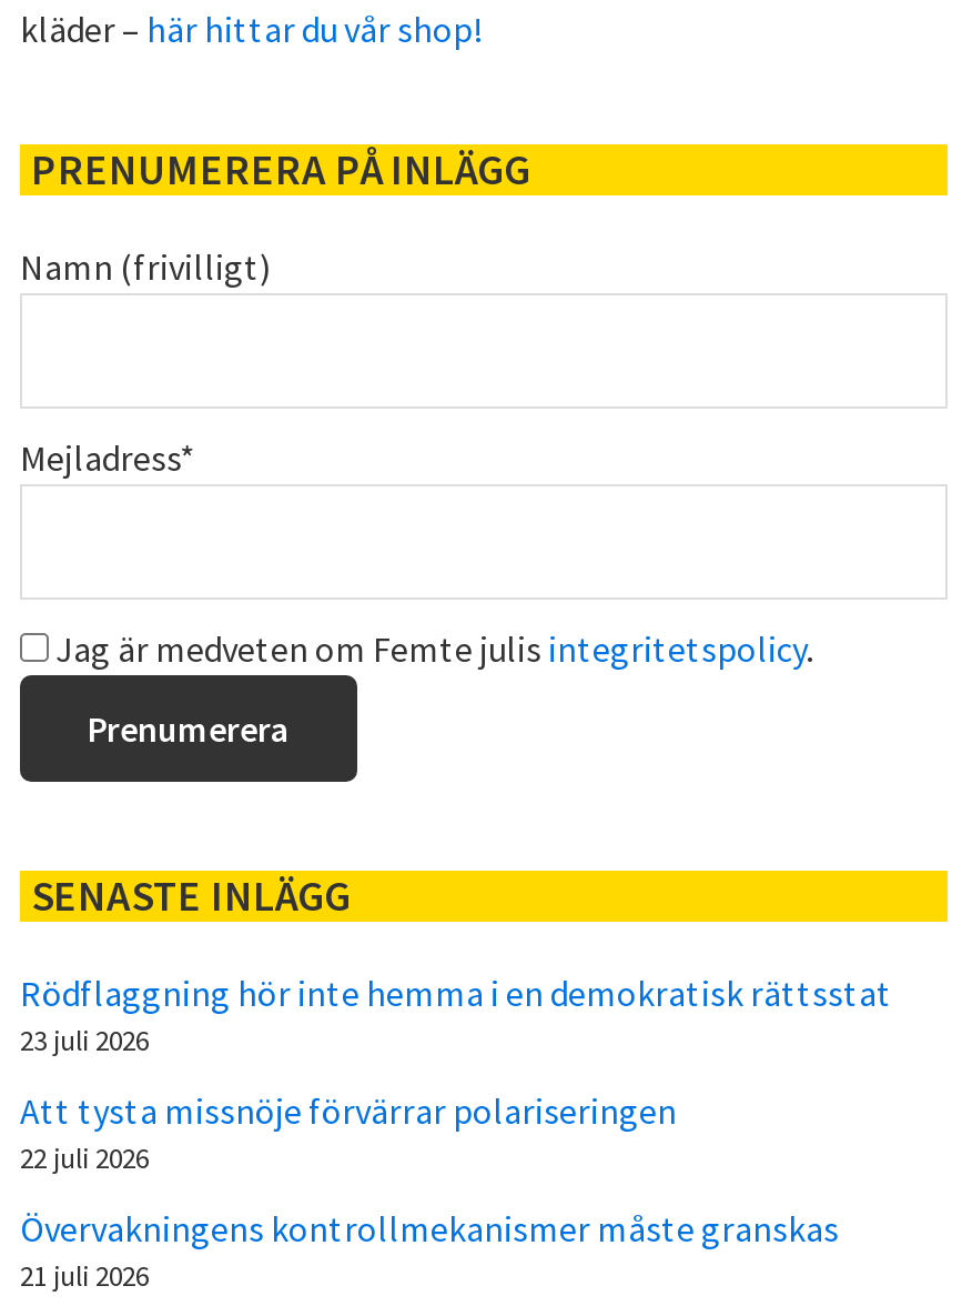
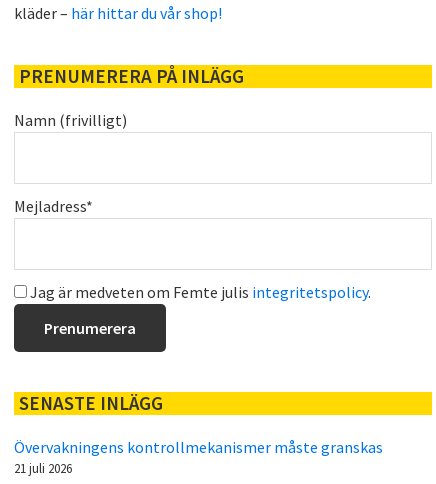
[20,970,892,1176] Rödflaggning hör inte hemma i en demokratisk rättsstat | 23 juli 2026 | Att tysta missnöje förvärrar polariseringen | 22 juli 2026 -> none

